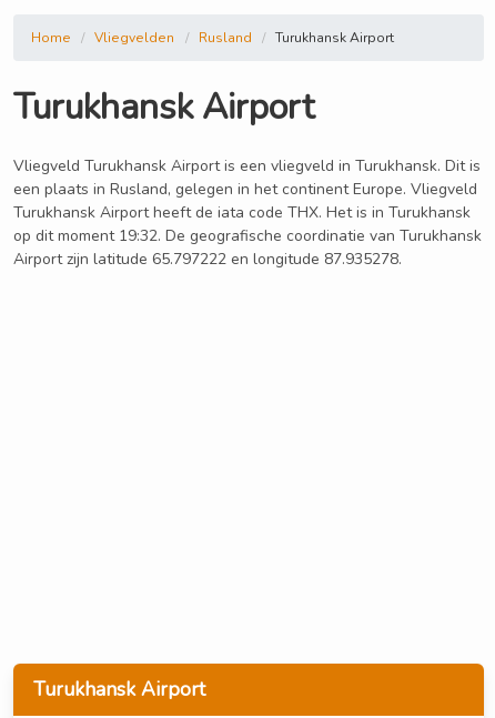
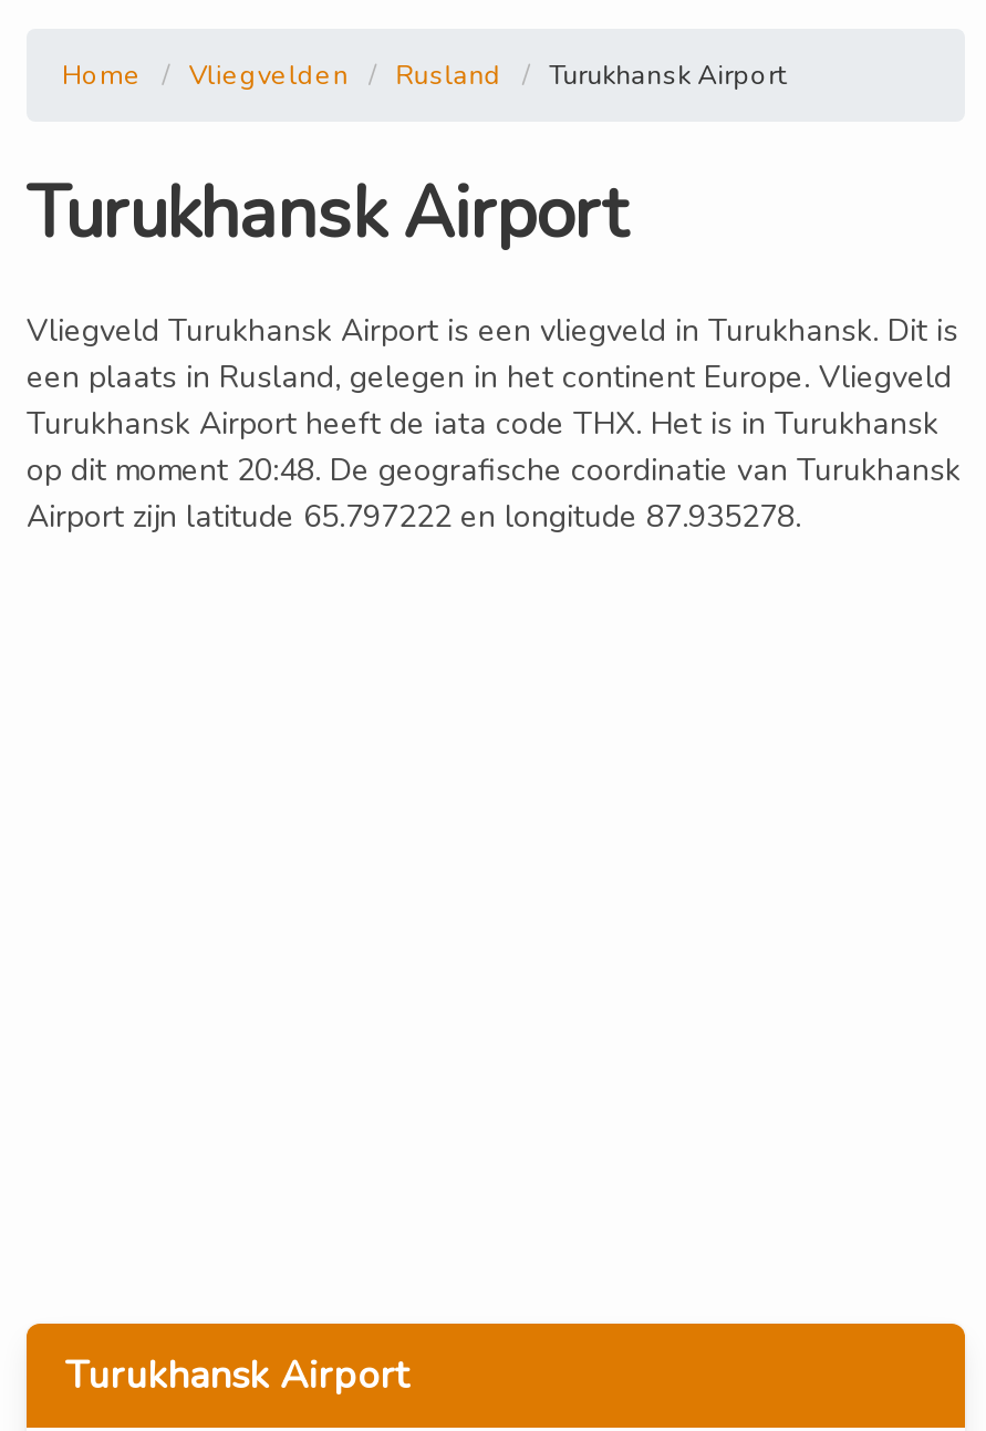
[13,225,482,246] op dit moment 19:32. De geografische coordinatie van Turukhansk -> [27,449,961,491] op dit moment 20:48. De geografische coordinatie van Turukhansk

